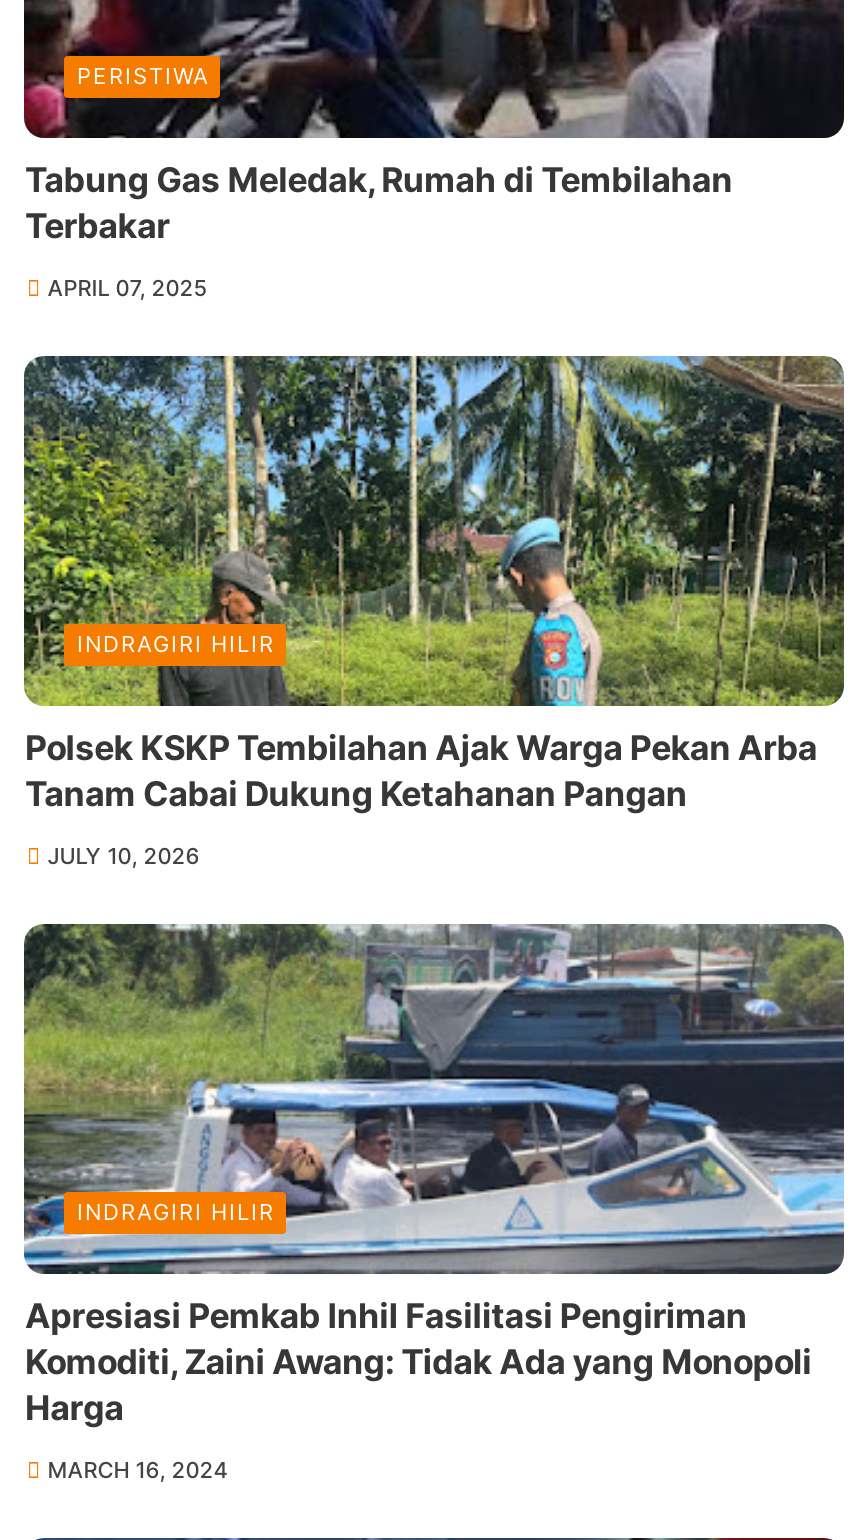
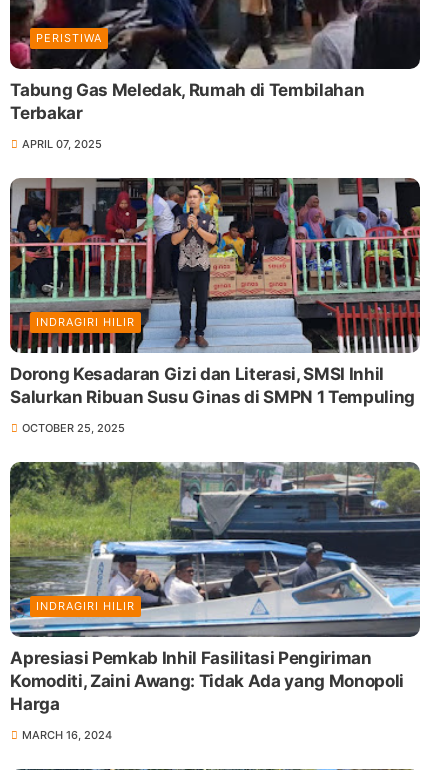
[22,354,846,814] [image] | Polsek KSKP Tembilahan Ajak Warga Pekan Arba | Tanam Cabai Dukung Ketahanan Pangan -> [9,177,421,407] [image] | Dorong Kesadaran Gizi dan Literasi, SMSI Inhil | Salurkan Ribuan Susu Ginas di SMPN 1 Tempuling
[48,842,200,870] JULY 10, 2026 -> [22,421,125,435] OCTOBER 25, 2025

